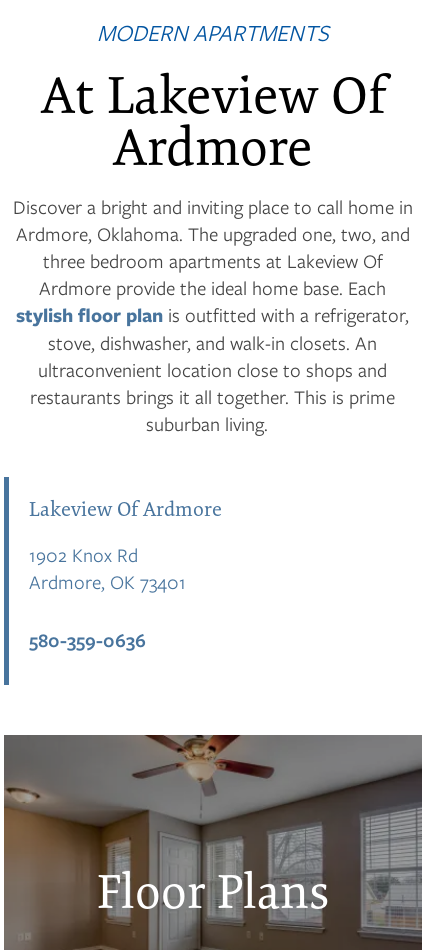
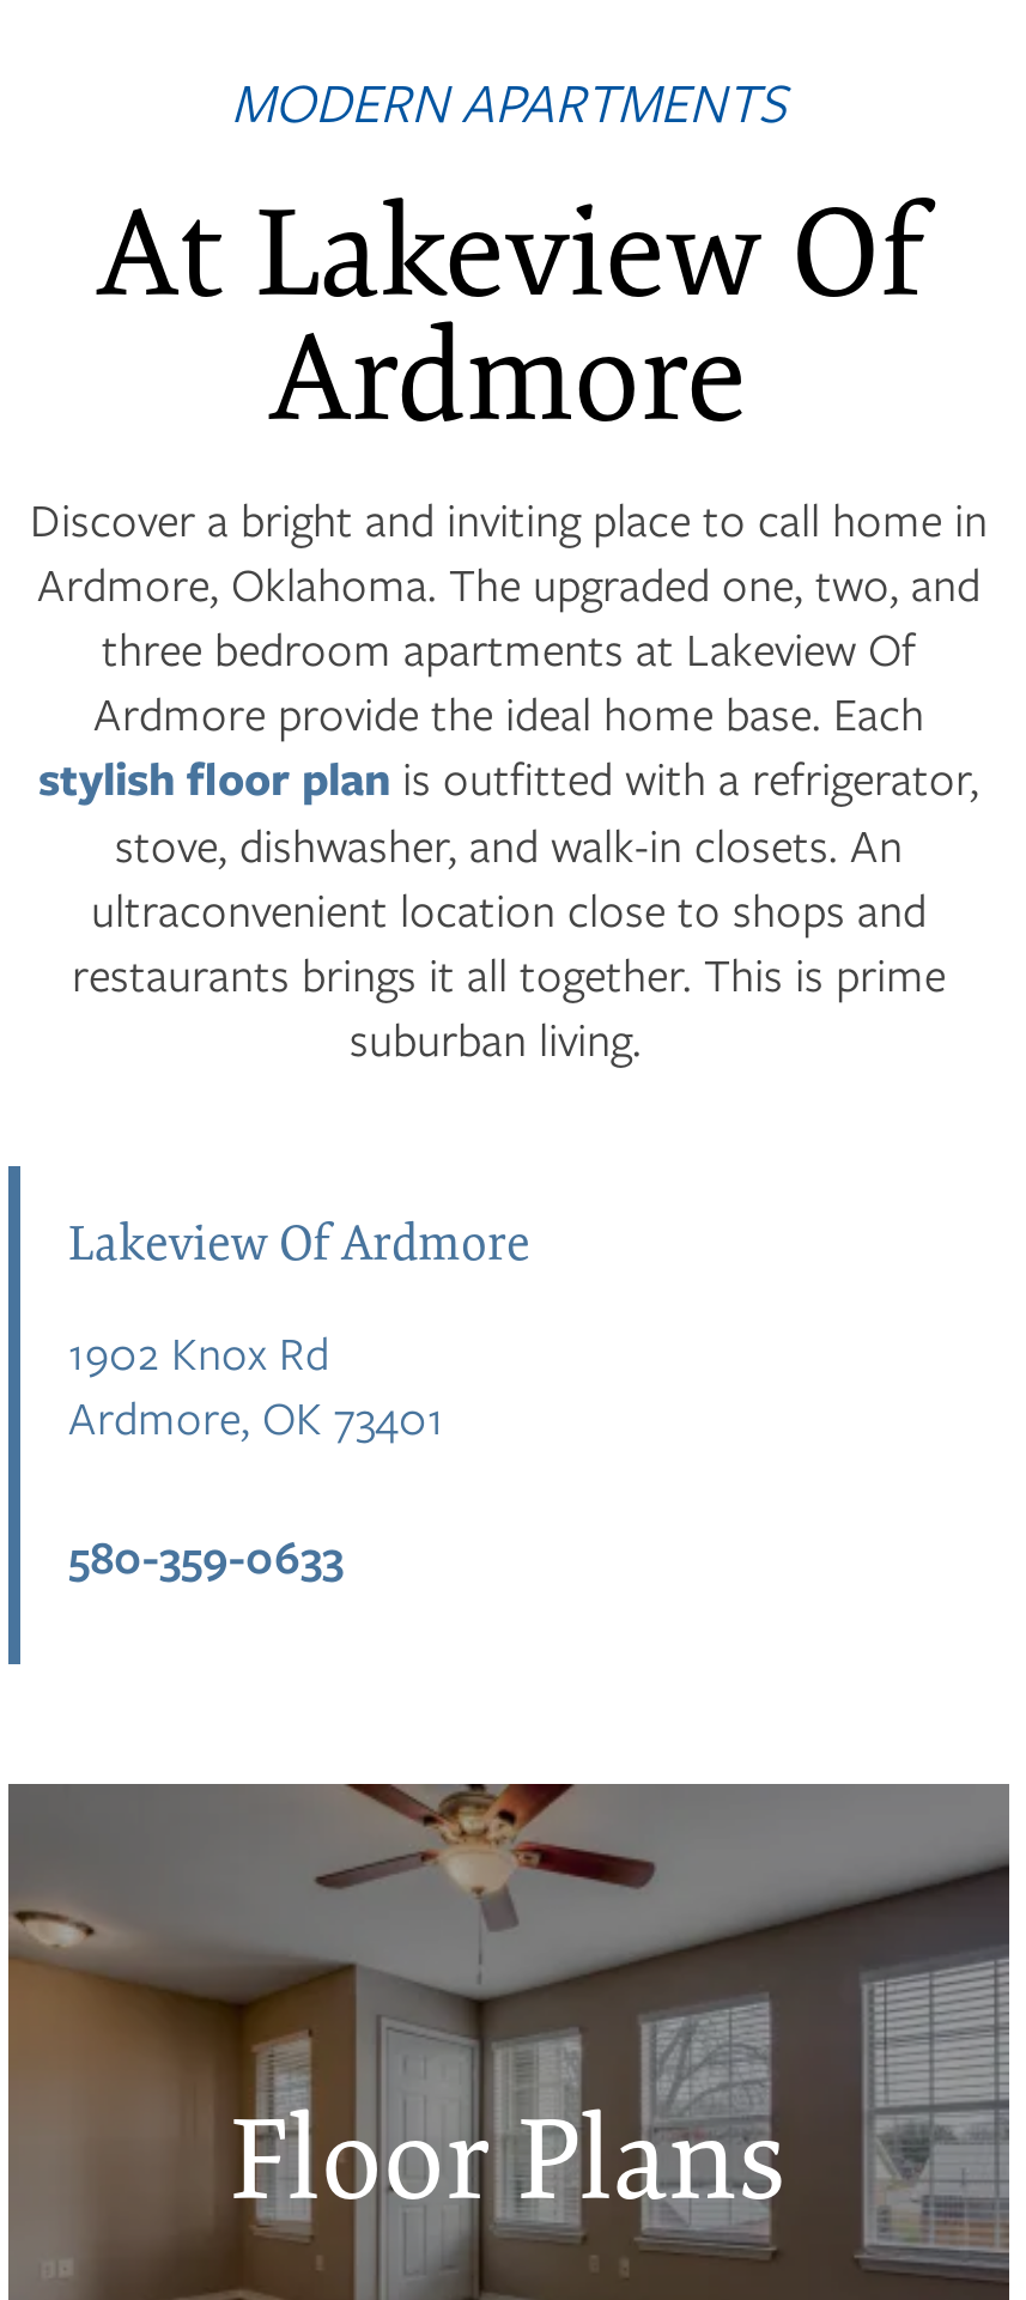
[29,627,146,653] 580-359-0636 -> [68,1526,344,1589] 580-359-0633

